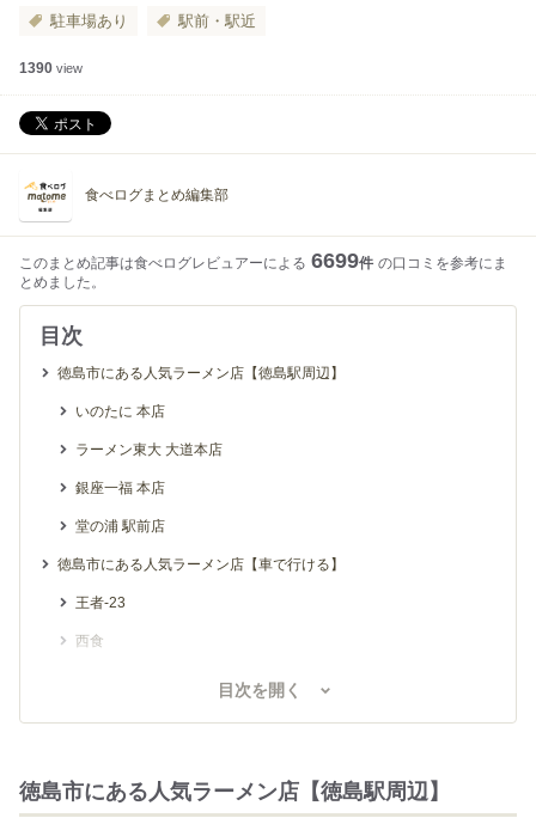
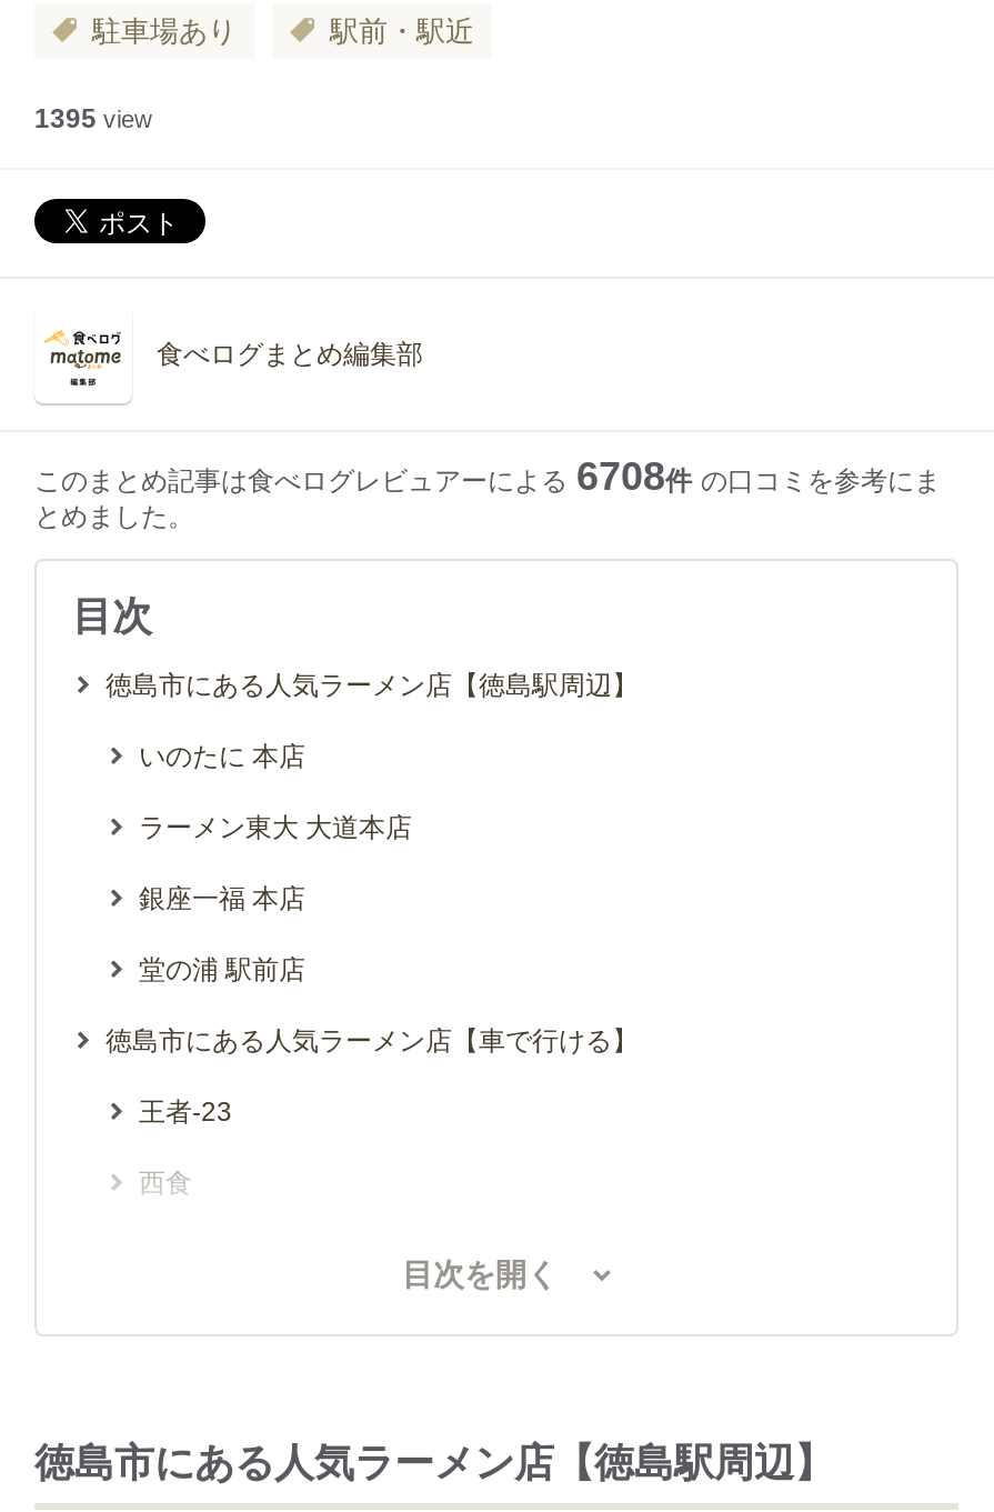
[19,60,83,77] 1390 view -> [34,103,152,134] 1395 view
[19,249,507,273] このまとめ記事は食べログレビュアーによる 6699件 の口コミを参考にま -> [34,454,941,499] このまとめ記事は食べログレビュアーによる 6708件 の口コミを参考にま

